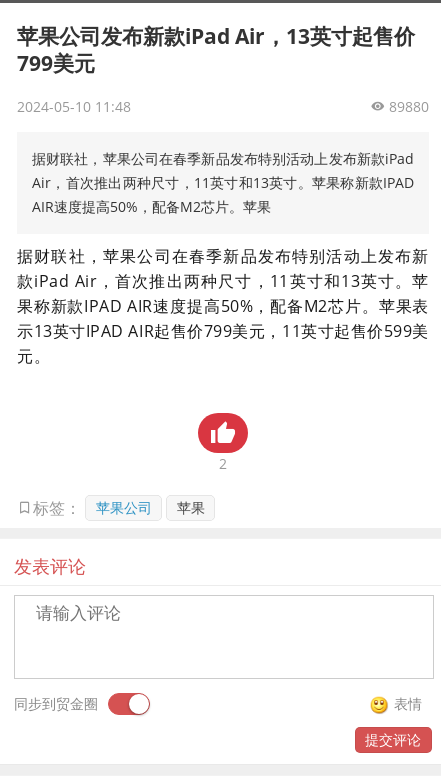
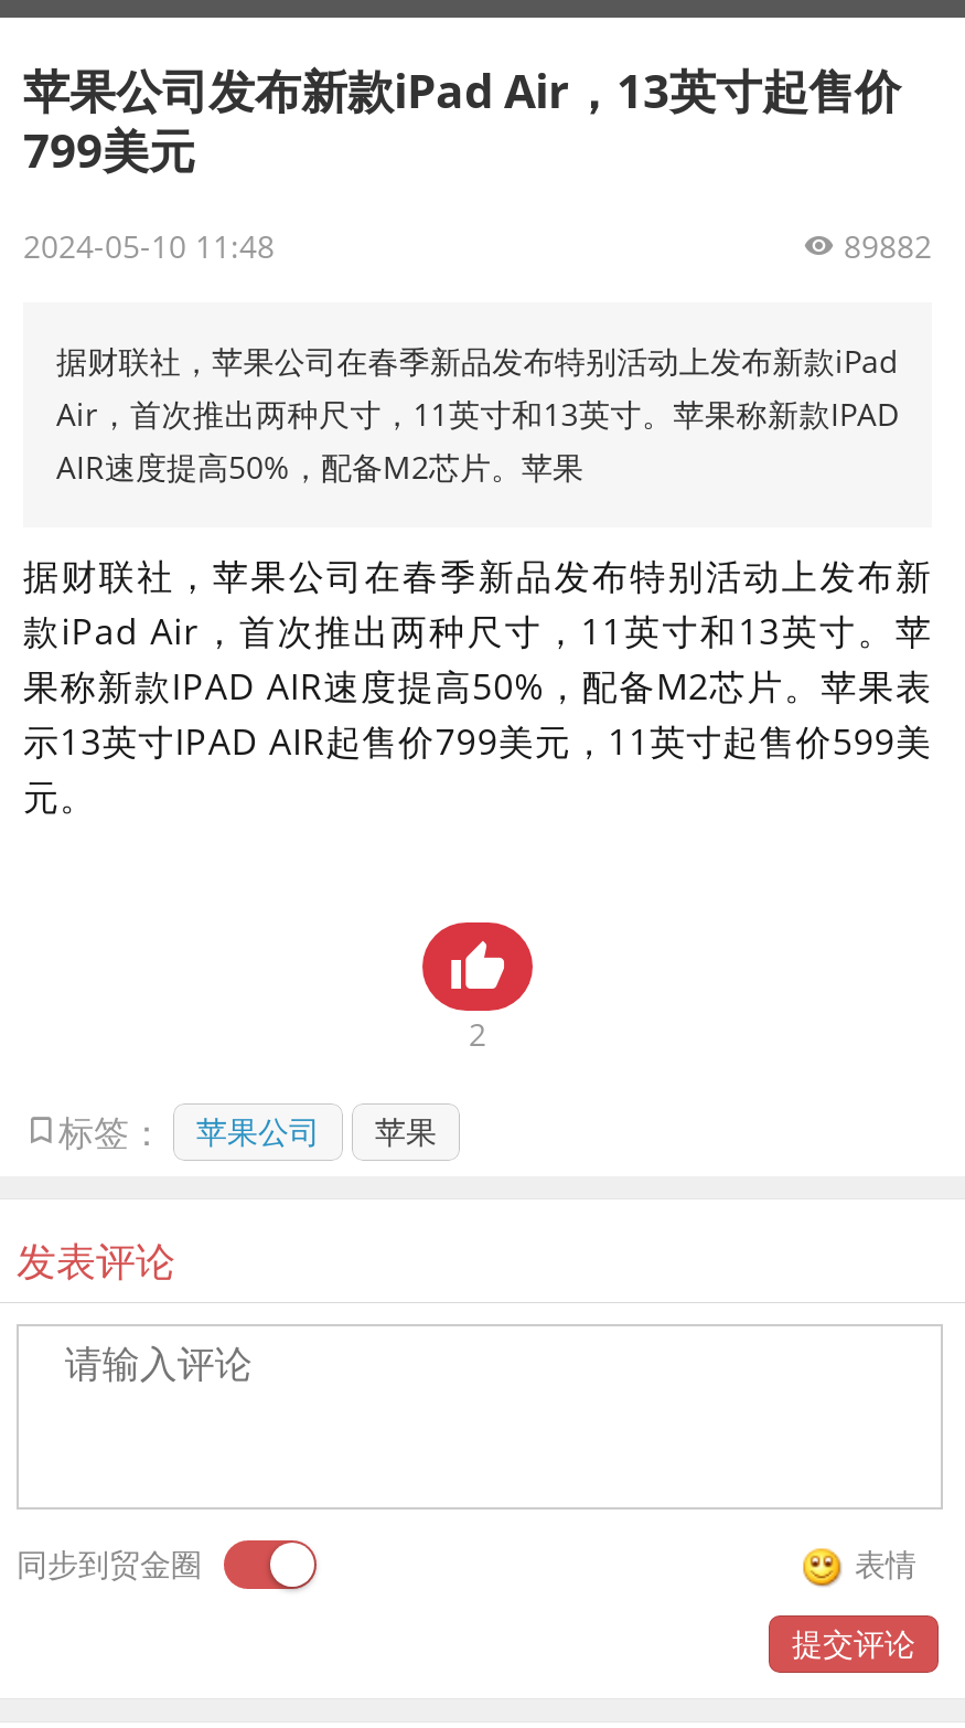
[385,97,429,116] 89880 -> [835,225,932,267] 89882

